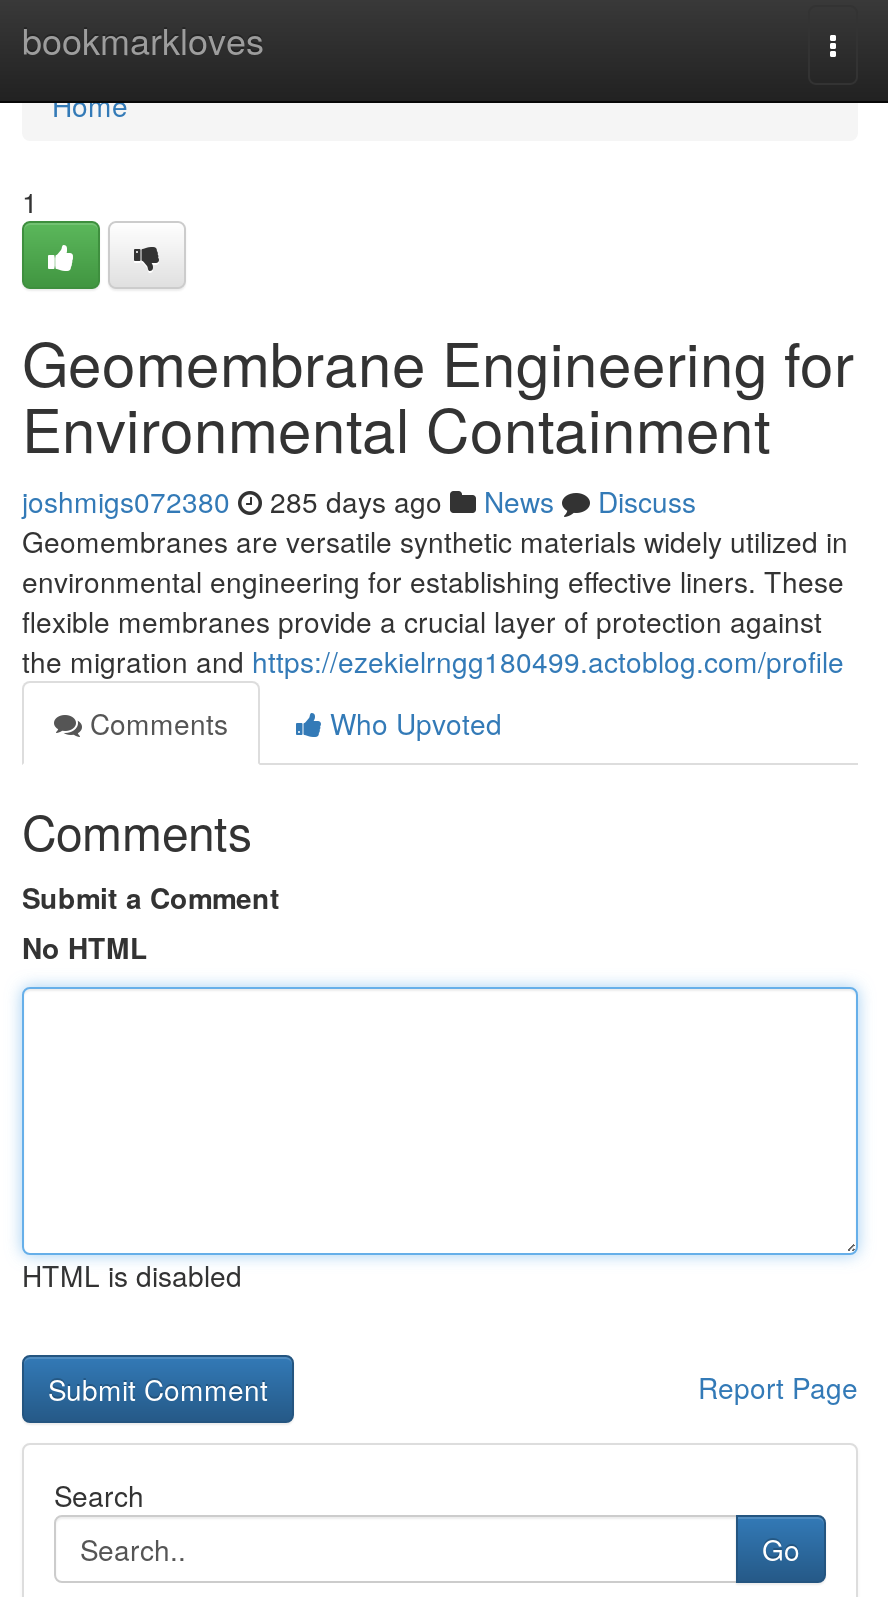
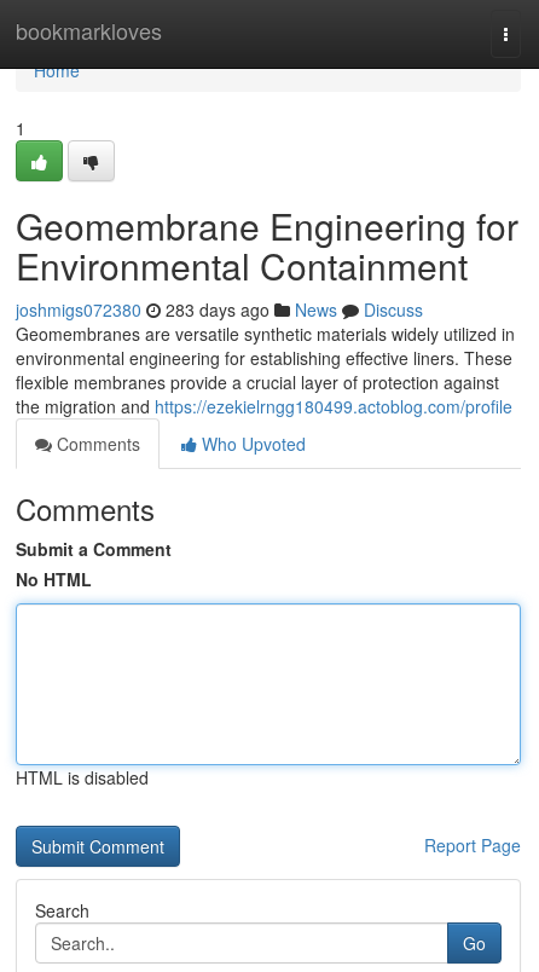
[22,481,696,521] joshmigs072380 285 days ago News Discuss -> [16,297,423,322] joshmigs072380 283 days ago News Discuss

